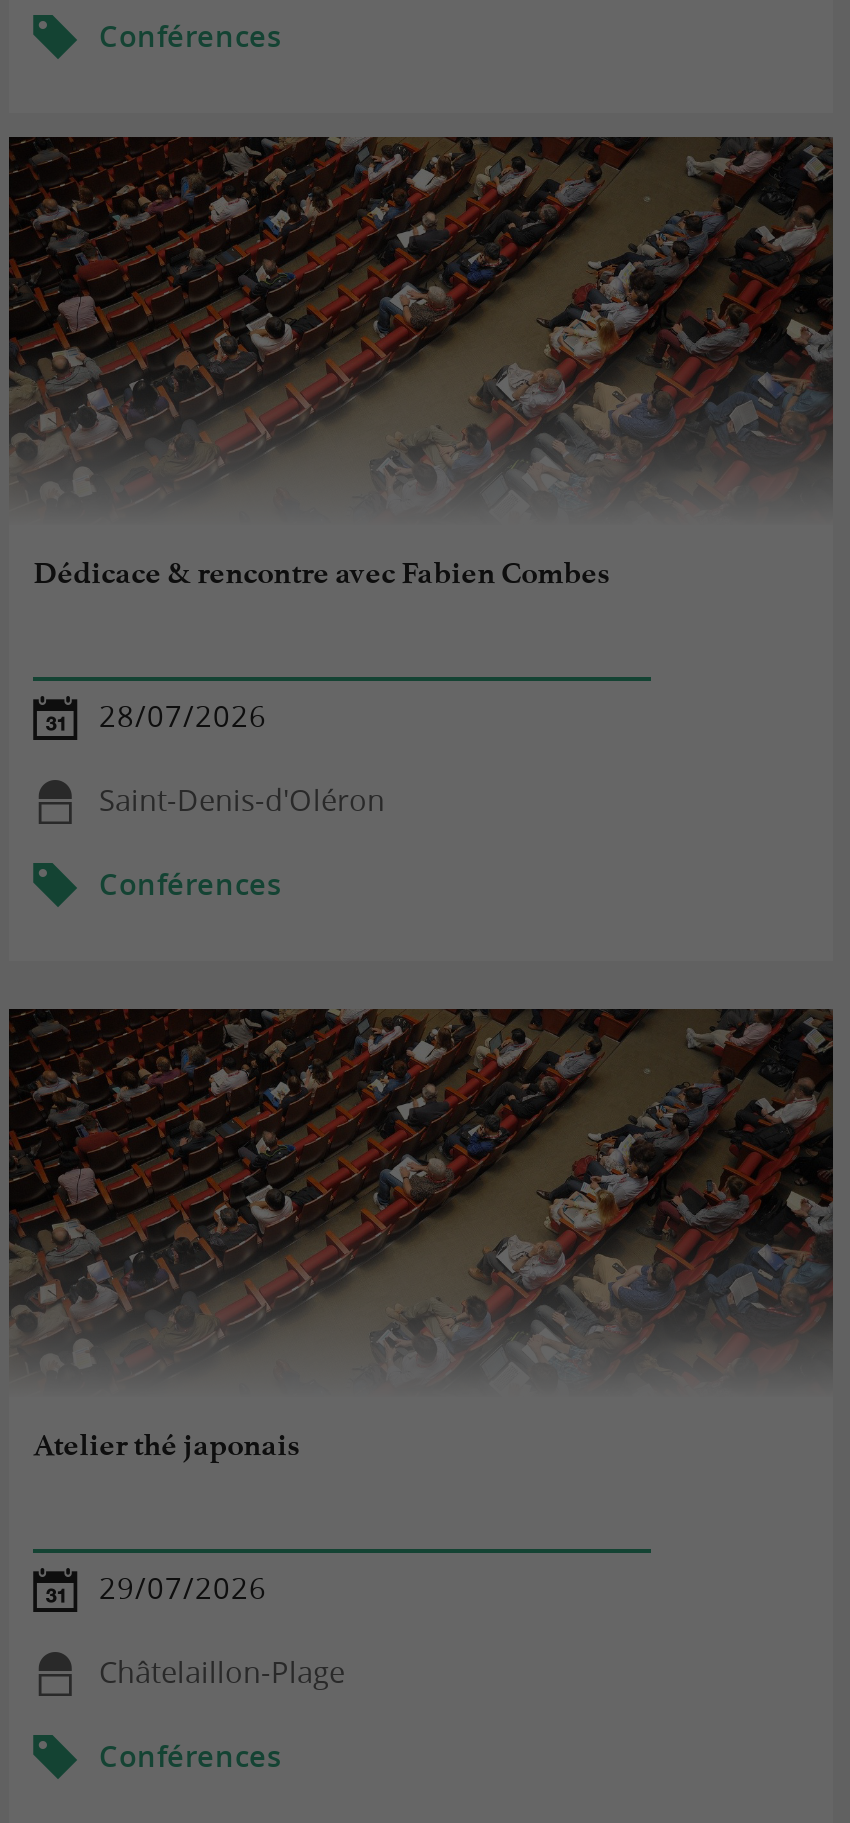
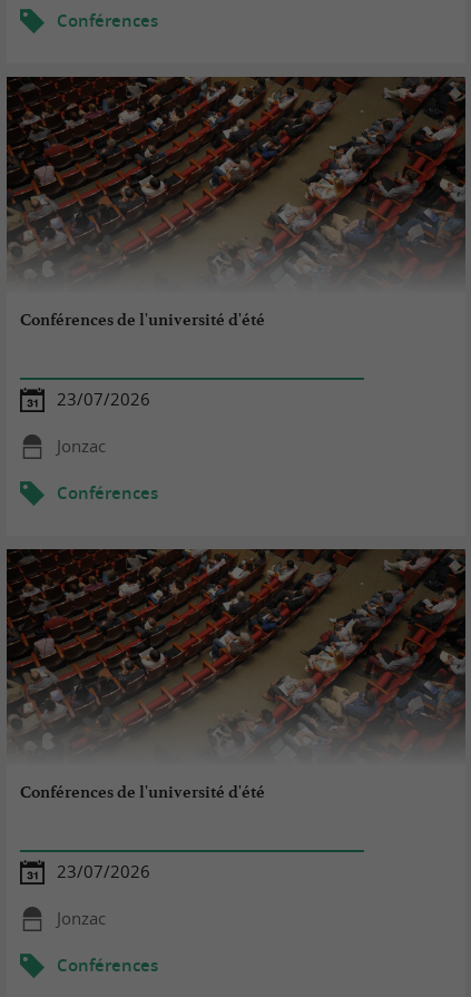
[33,555,609,591] Dédicace & rencontre avec Fabien Combes -> [20,310,265,330] Conférences de l'université d'été
[99,697,267,735] 28/07/2026 -> [57,389,150,410] 23/07/2026
[99,781,385,819] Saint-Denis-d'Oléron -> [57,435,106,457] Jonzac
[33,1427,299,1463] Atelier thé japonais -> [20,782,265,802] Conférences de l'université d'été
[99,1569,267,1607] 29/07/2026 -> [57,861,150,882] 23/07/2026
[99,1653,345,1691] Châtelaillon-Plage -> [57,908,106,929] Jonzac

